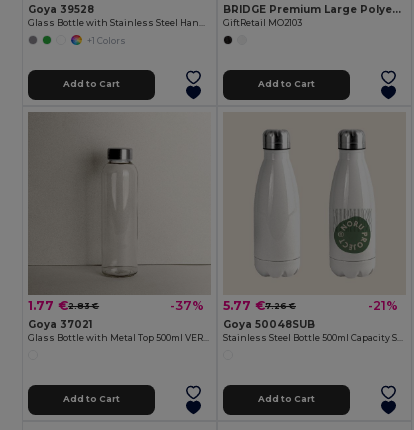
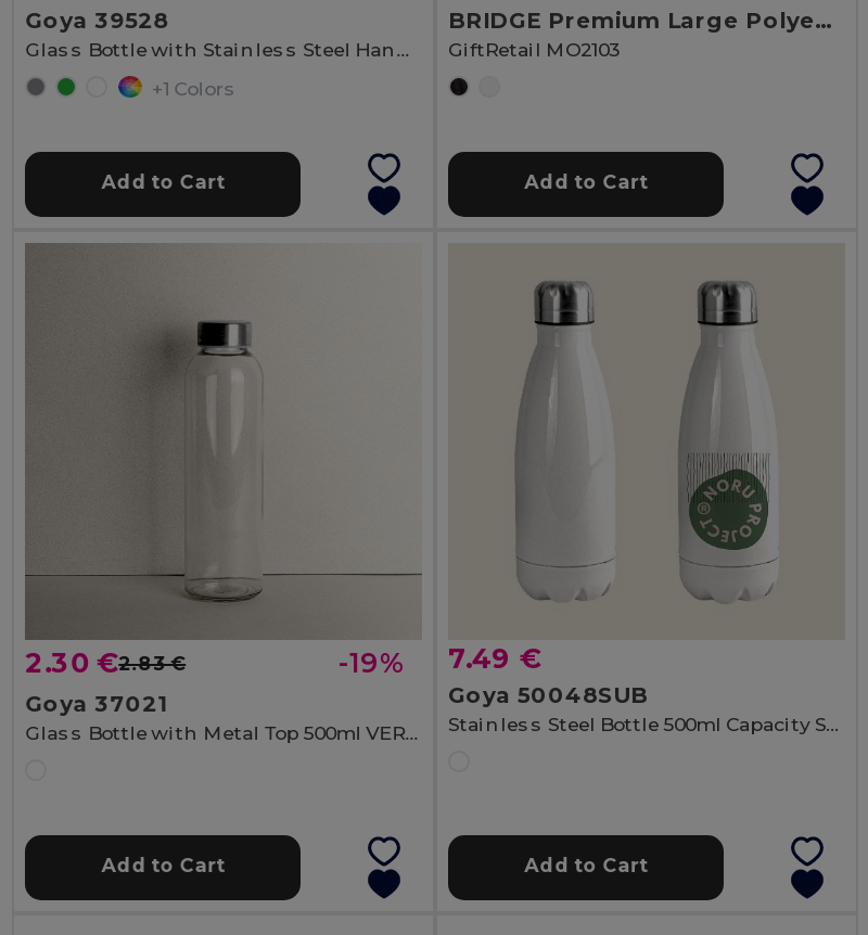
[28,298,99,313] 1.77 €2.83 € -> [25,646,186,678] 2.30 €2.83 €
[169,298,203,313] -37% -> [339,647,406,679] -19%
[223,298,398,313] 5.77 €7.26 € | -21% -> [448,641,541,674] 7.49 €

